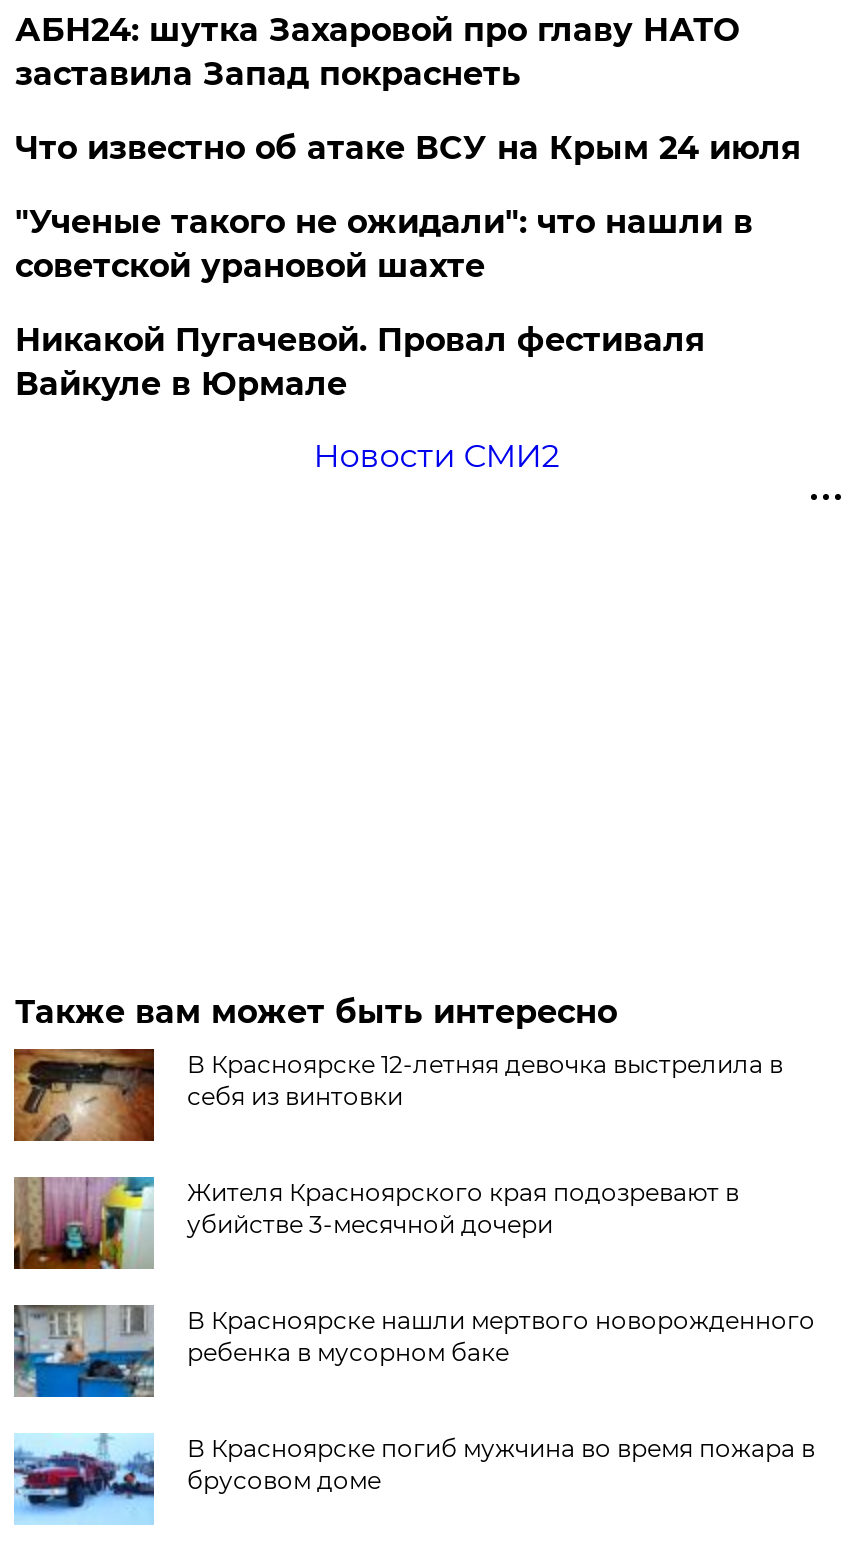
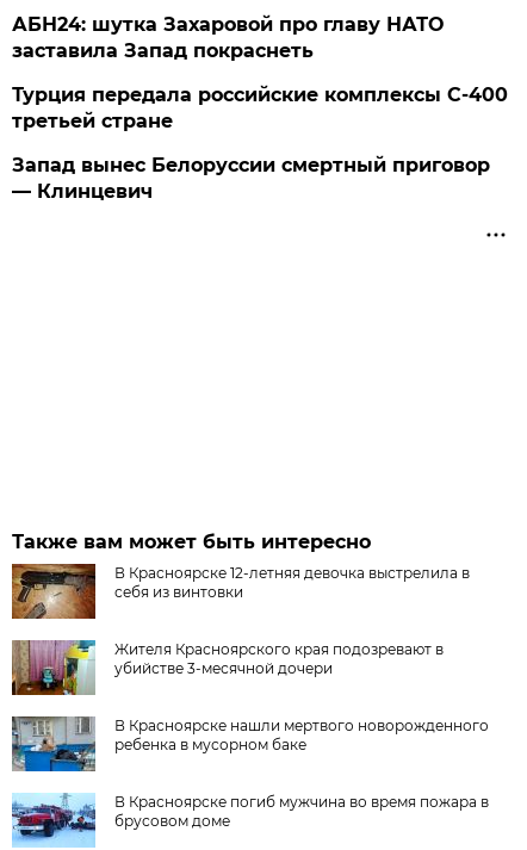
[15,129,801,475] Что известно об атаке ВСУ на Крым 24 июля | "Ученые такого не ожидали": что нашли в | советской урановой шахте | Никакой Пугачевой. Провал фестиваля | Вайкуле в Юрмале | Новости СМИ2 -> [12,83,508,203] Турция передала российские комплексы С-400 | третьей стране | Запад вынес Белоруссии смертный приговор | — Клинцевич

